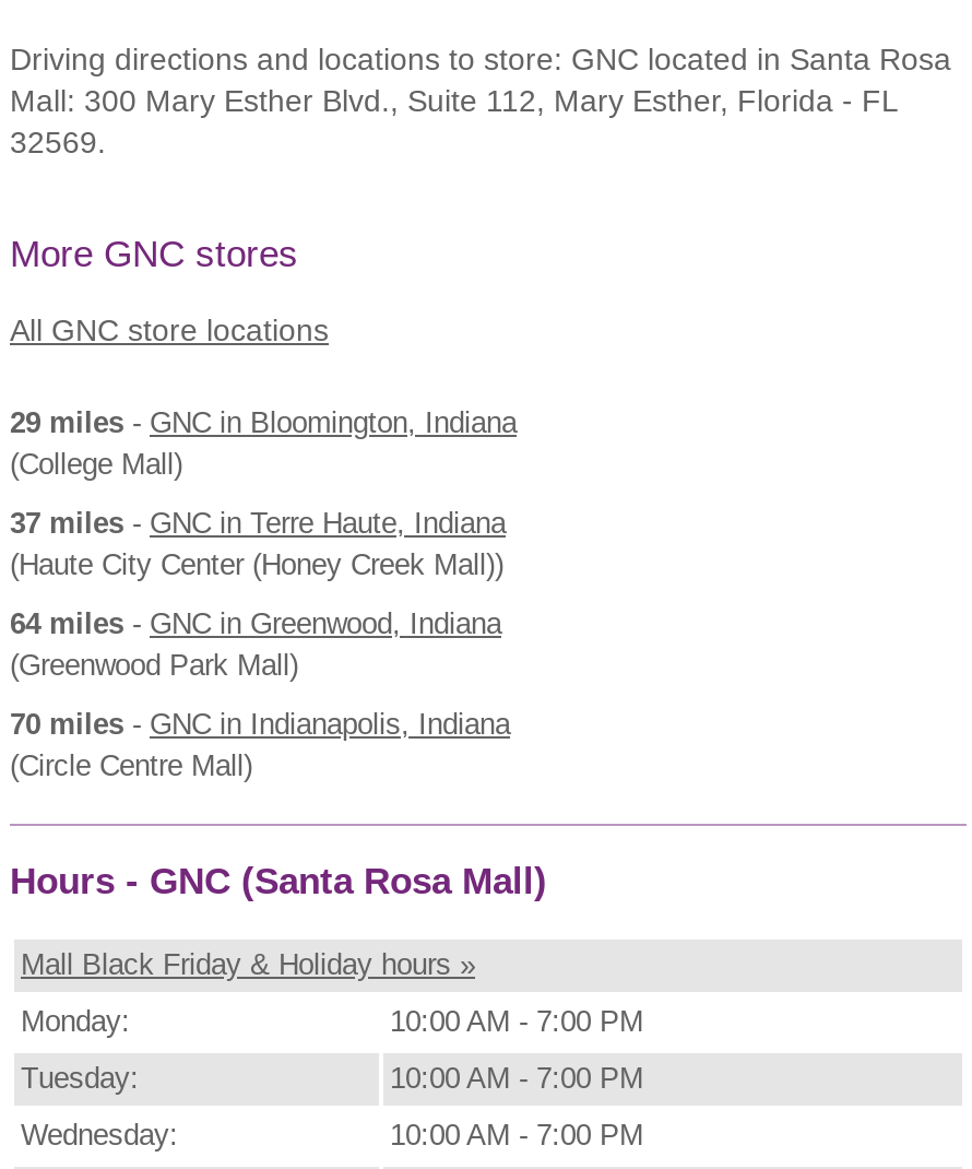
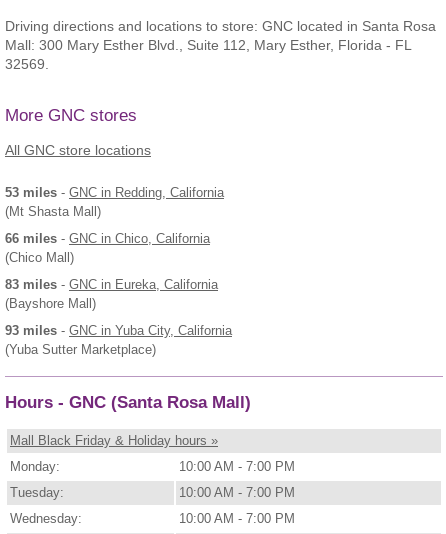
[10,406,517,480] 29 miles - GNC in Bloomington, Indiana | (College Mall) -> [5,185,224,219] 53 miles - GNC in Redding, California | (Mt Shasta Mall)
[10,506,506,580] 37 miles - GNC in Terre Haute, Indiana | (Haute City Center (Honey Creek Mall)) -> [5,231,210,265] 66 miles - GNC in Chico, California | (Chico Mall)
[10,607,501,681] 64 miles - GNC in Greenwood, Indiana | (Greenwood Park Mall) -> [5,277,218,311] 83 miles - GNC in Eureka, California | (Bayshore Mall)
[10,707,510,781] 70 miles - GNC in Indianapolis, Indiana | (Circle Centre Mall) -> [5,323,232,357] 93 miles - GNC in Yuba City, California | (Yuba Sutter Marketplace)

